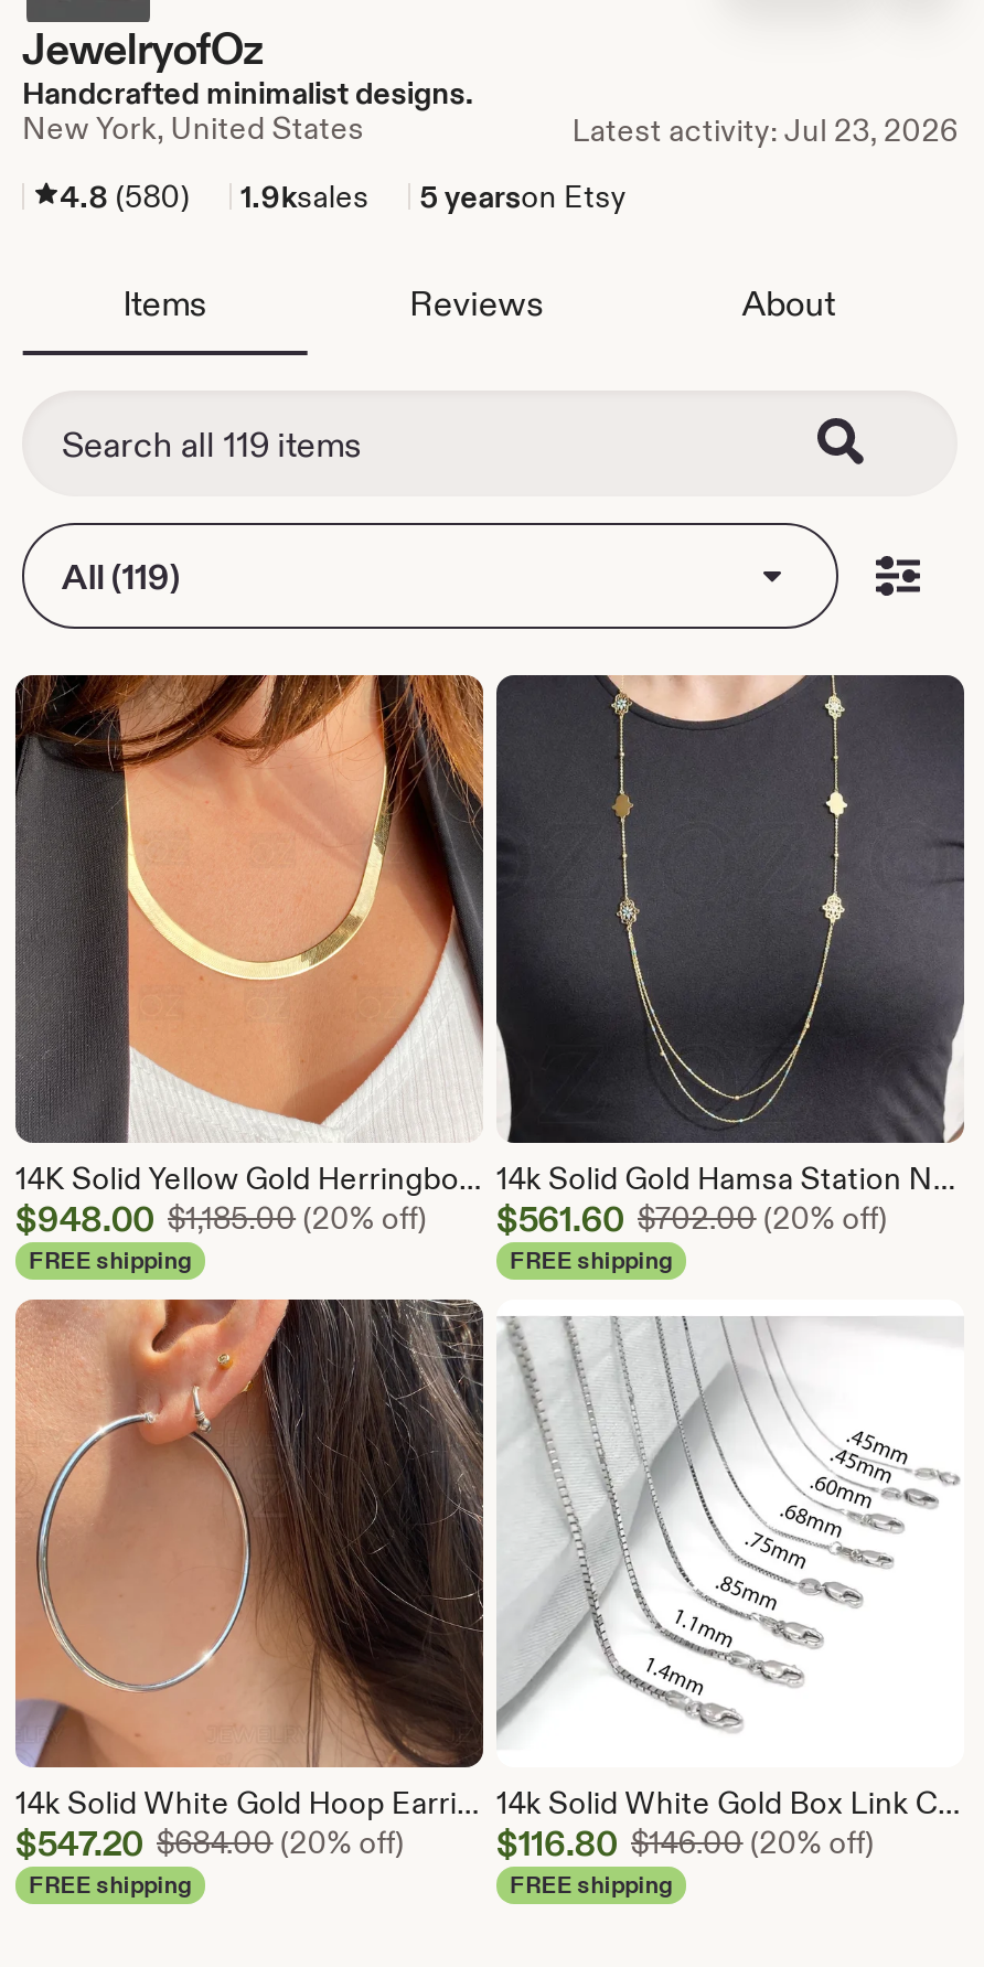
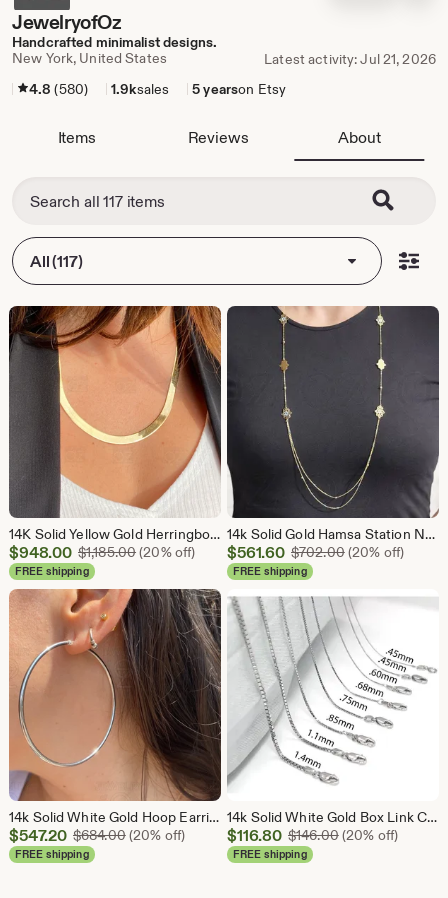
[572,110,958,150] Latest activity: Jul 23, 2026 -> [264,50,436,68] Latest activity: Jul 21, 2026
[62,554,180,598] All (119) -> [30,251,82,271] All (117)

